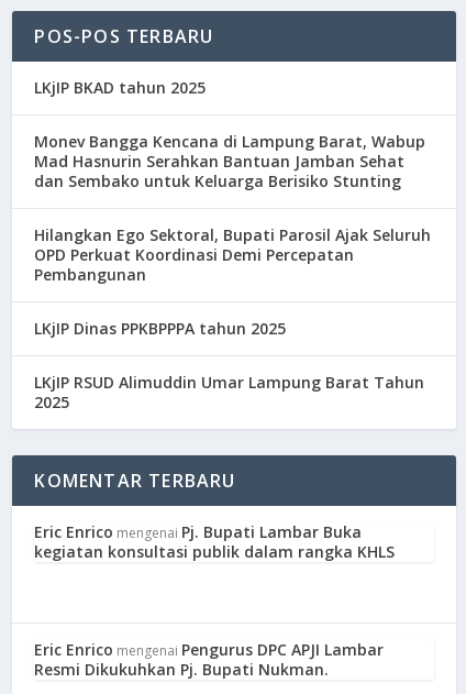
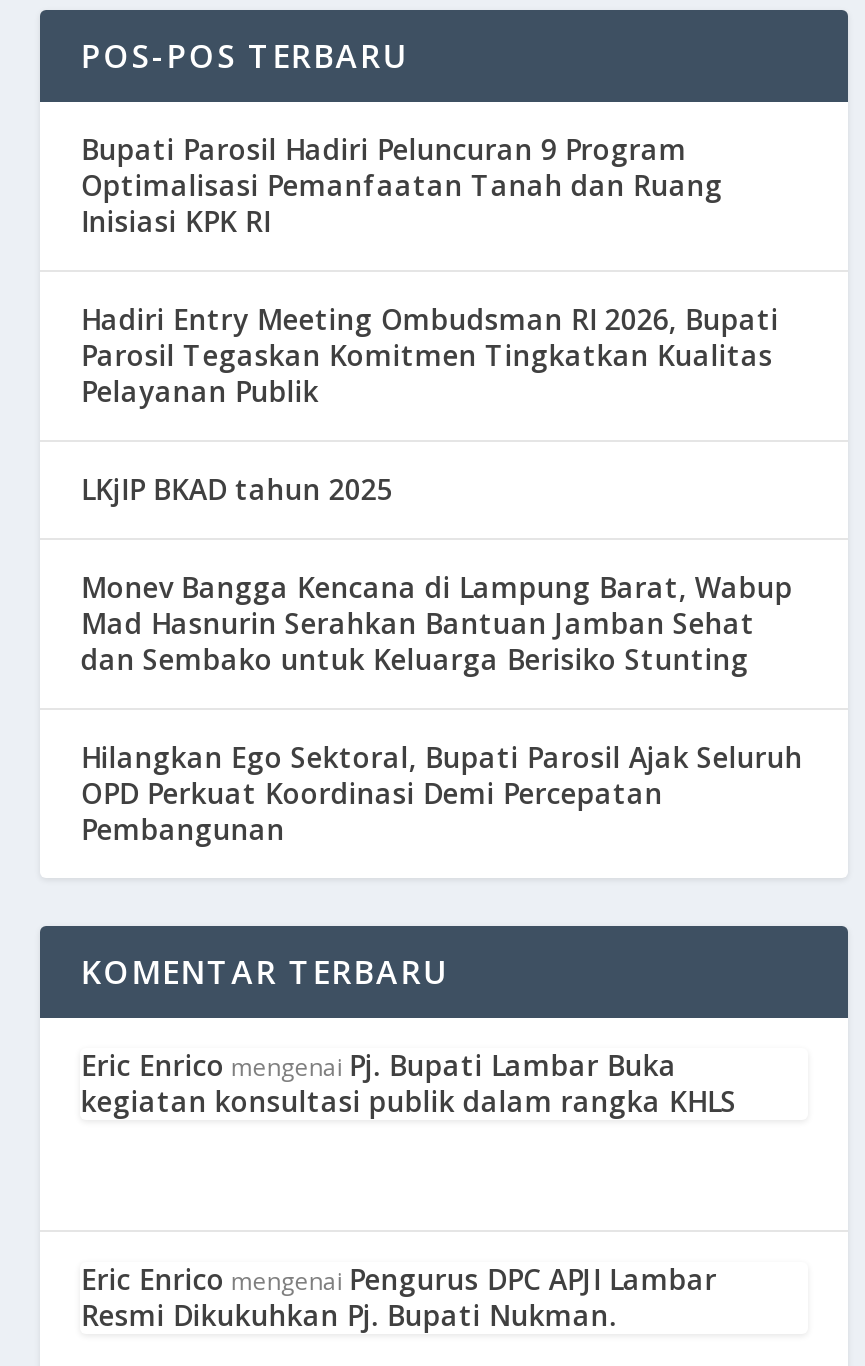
none -> [81,130,779,410] Bupati Parosil Hadiri Peluncuran 9 Program | Optimalisasi Pemanfaatan Tanah dan Ruang | Inisiasi KPK RI | Hadiri Entry Meeting Ombudsman RI 2026, Bupati | Parosil Tegaskan Komitmen Tingkatkan Kualitas | Pelayanan Publik
moved [35,77,431,285] -> [81,470,803,848]: LKjIP BKAD tahun 2025 | Monev Bangga Kencana di Lampung Barat, Wabup | Mad Hasnurin Serahkan Bantuan Jamban Sehat | dan Sembako untuk Keluarga Berisiko Stunting | Hilangkan Ego Sektoral, Bupati Parosil Ajak Seluruh | OPD Perkuat Koordinasi Demi Percepatan | Pembangunan
[35,318,425,412] LKjIP Dinas PPKВРРРА tahun 2025 | LKjIP RSUD Alimuddin Umar Lampung Barat Tahun | 2025 -> none

